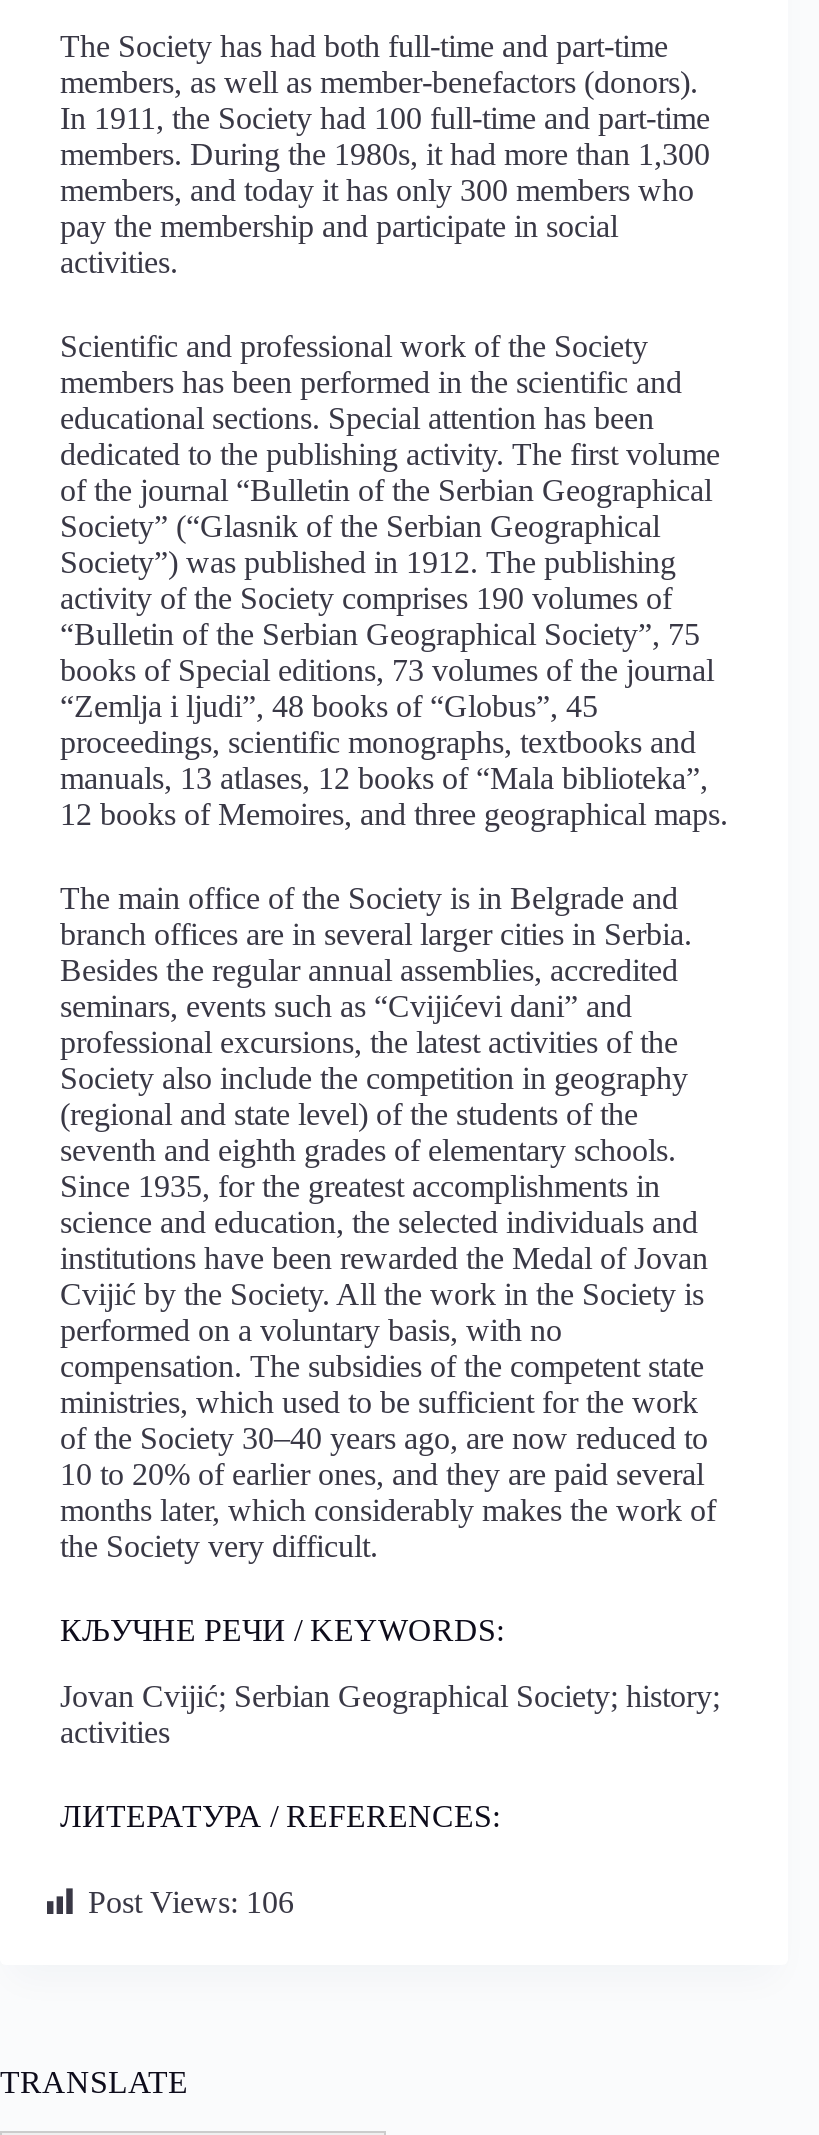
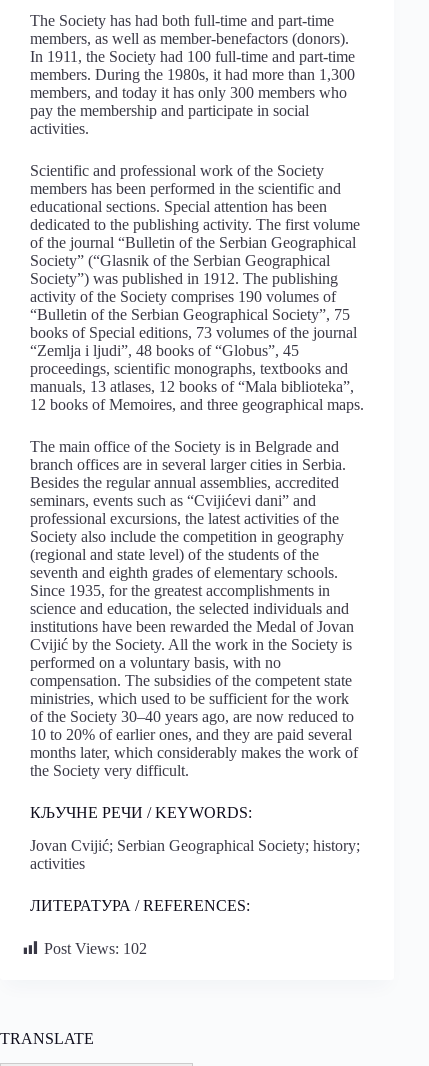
[88,1885,294,1919] Post Views: 106 -> [44,940,147,957] Post Views: 102

